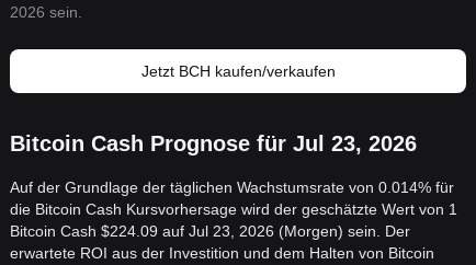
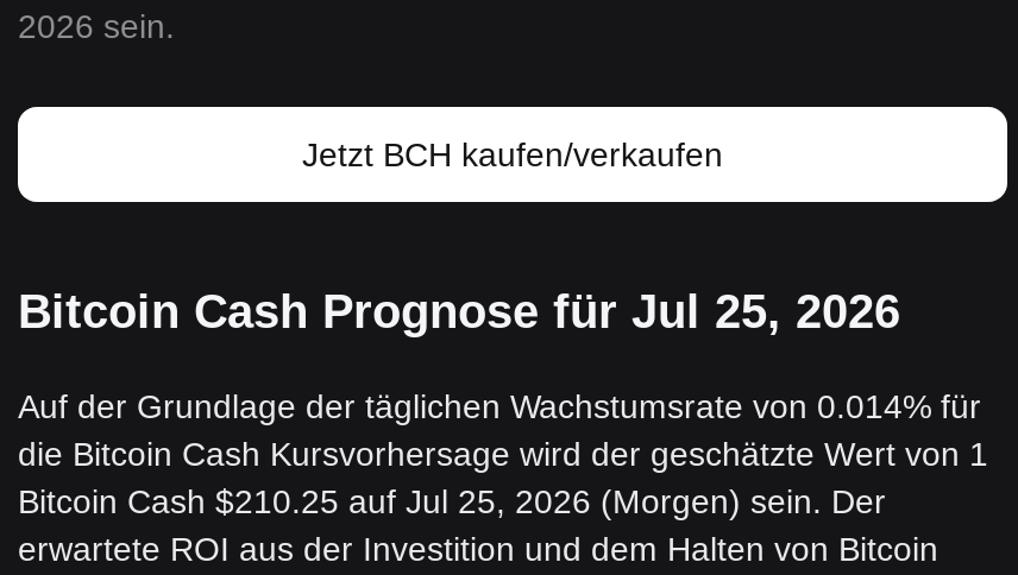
[10,131,417,155] Bitcoin Cash Prognose für Jul 23, 2026 -> [18,285,900,337] Bitcoin Cash Prognose für Jul 25, 2026
[10,222,410,240] Bitcoin Cash $224.09 auf Jul 23, 2026 (Morgen) sein. Der -> [18,482,886,520] Bitcoin Cash $210.25 auf Jul 25, 2026 (Morgen) sein. Der

